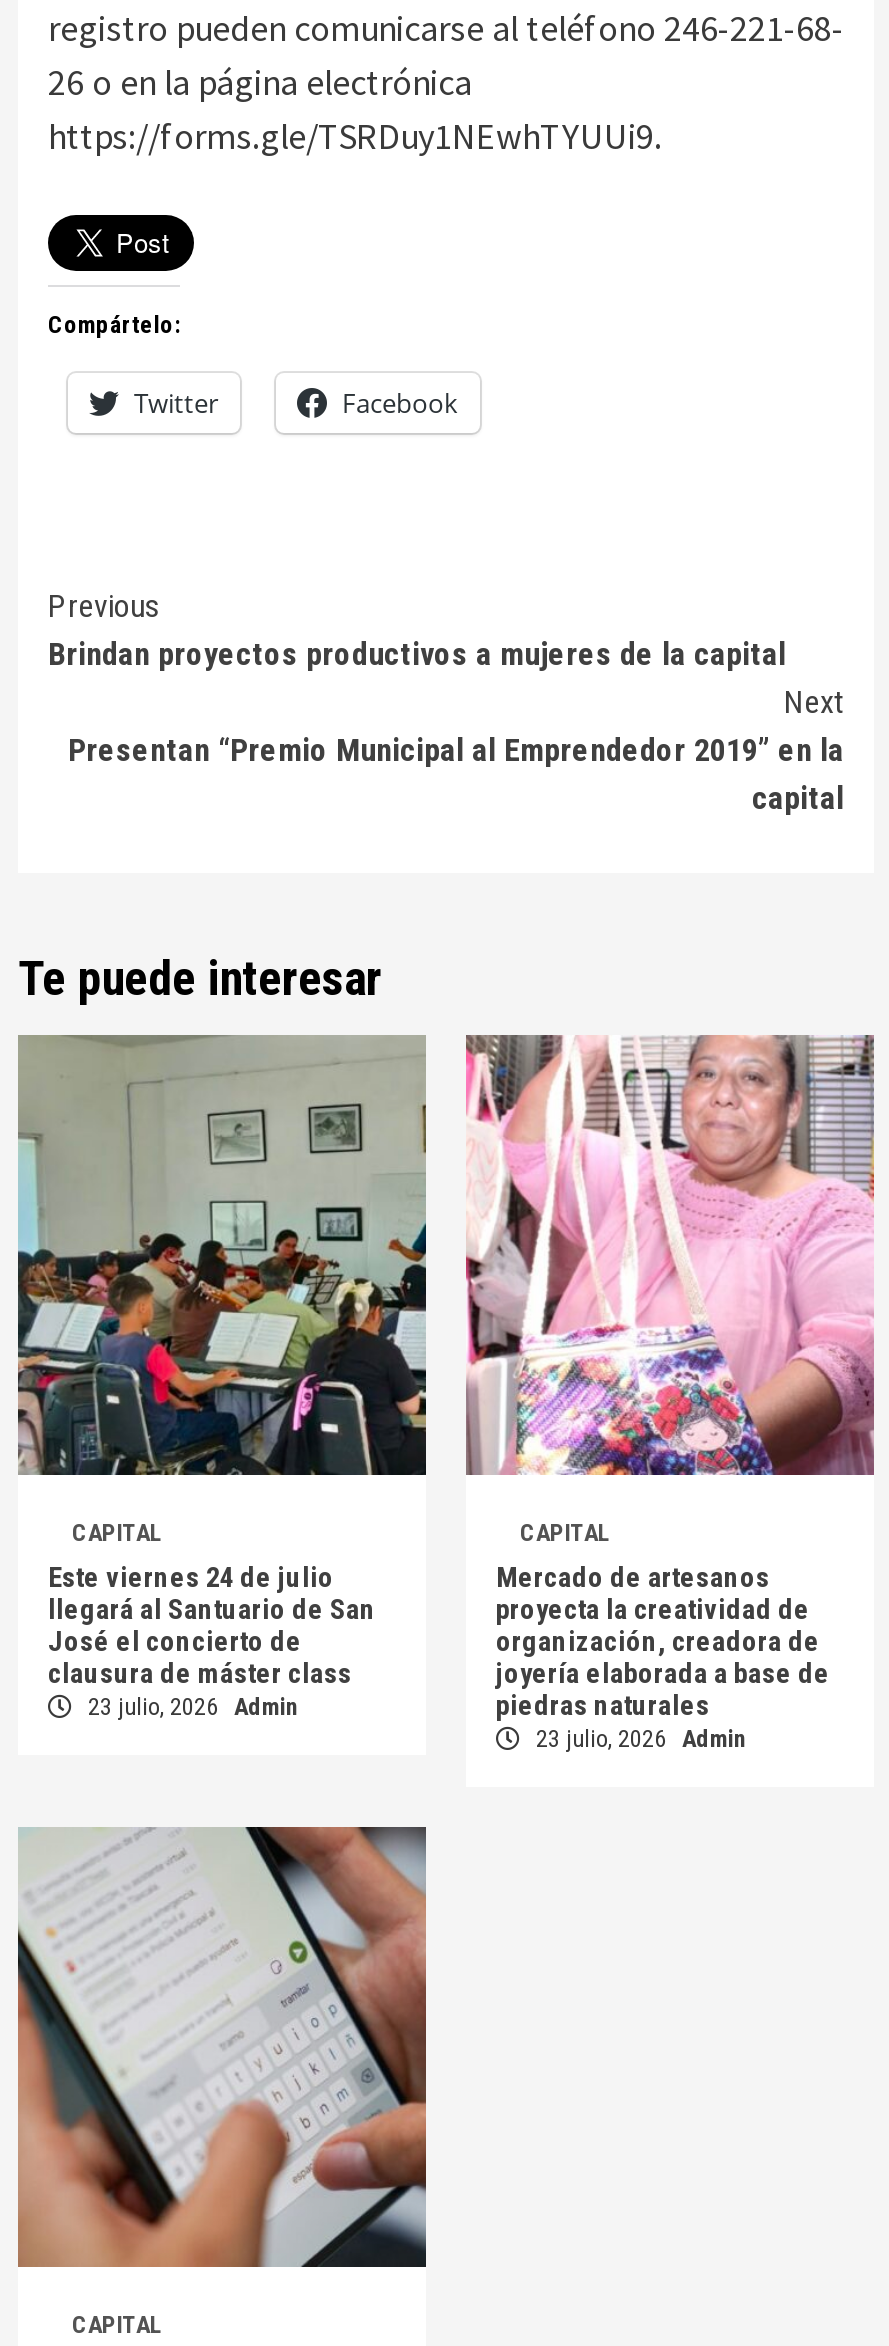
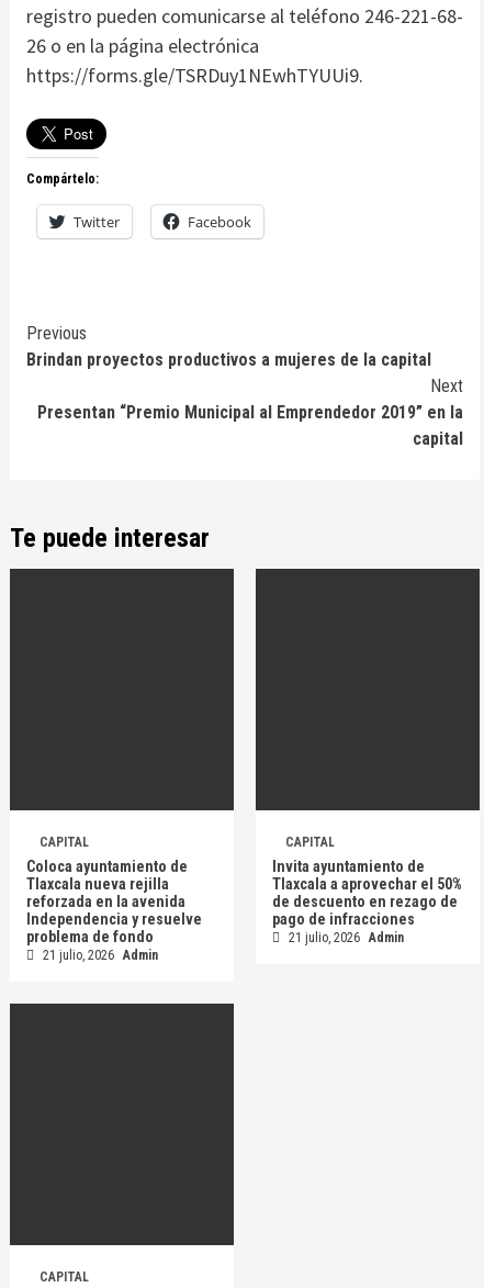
[18,1036,428,1476] [image] -> none
[464,1034,876,1476] [image] -> none
[48,1561,376,1721] Este viernes 24 de julio | llegará al Santuario de San | José el concierto de | clausura de máster class | 23 julio, 2026 Admin -> [26,857,202,962] Coloca ayuntamiento de | Tlaxcala nueva rejilla | reforzada en la avenida | Independencia y resuelve | problema de fondo | 21 julio, 2026 Admin
[496,1561,830,1753] Mercado de artesanos | proyecta la creatividad de | organización, creadora de | joyería elaborada a base de | piedras naturales | 23 julio, 2026 Admin -> [272,857,462,945] Invita ayuntamiento de | Tlaxcala a aprovechar el 50% | de descuento en rezago de | pago de infracciones | 21 julio, 2026 Admin
[16,1826,428,2268] [image] -> none

